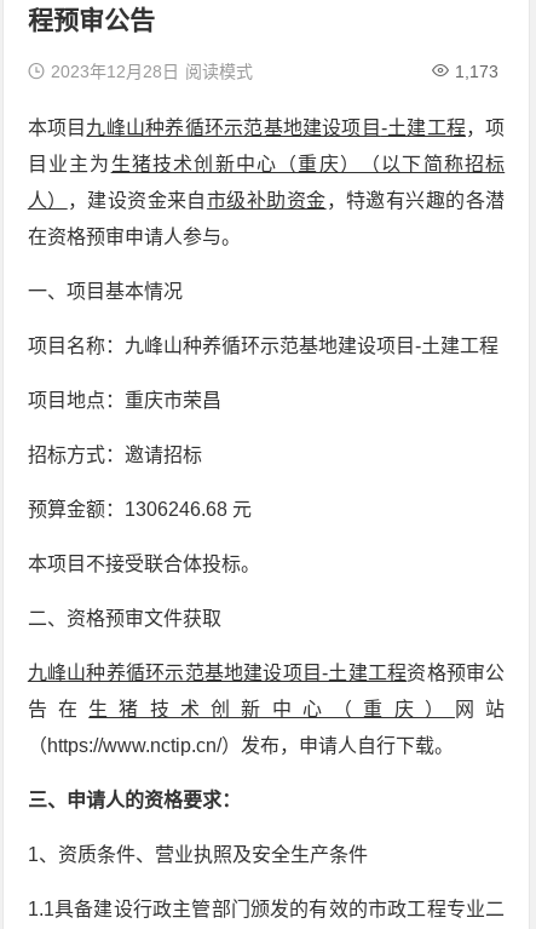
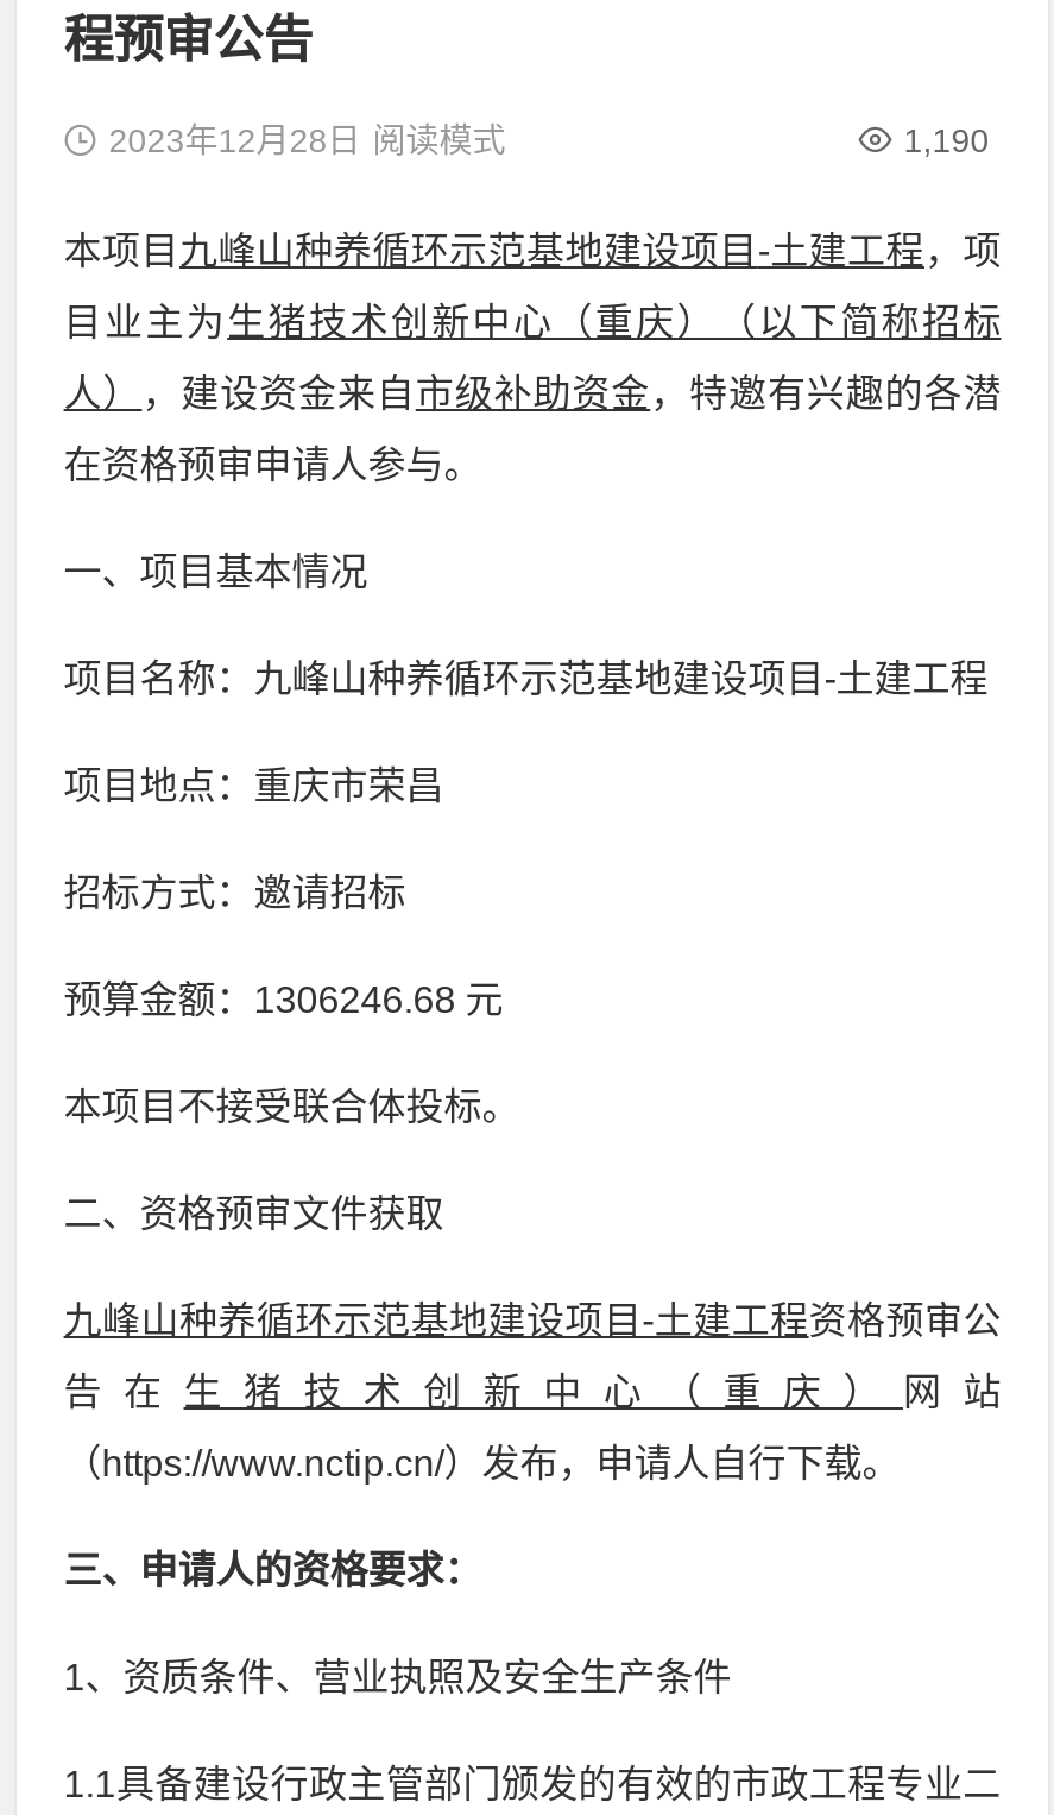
[455,62,499,81] 1,173 -> [904,121,989,159] 1,190

